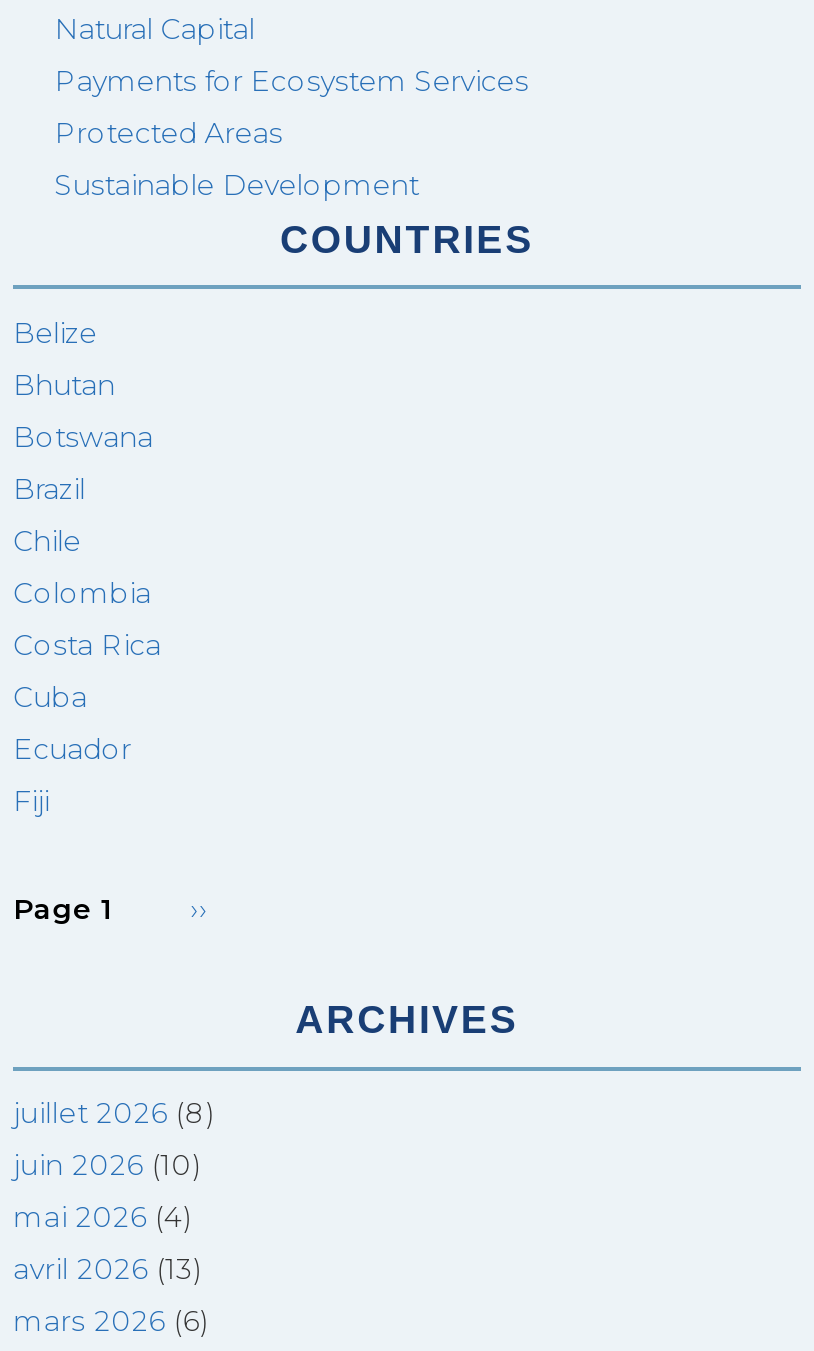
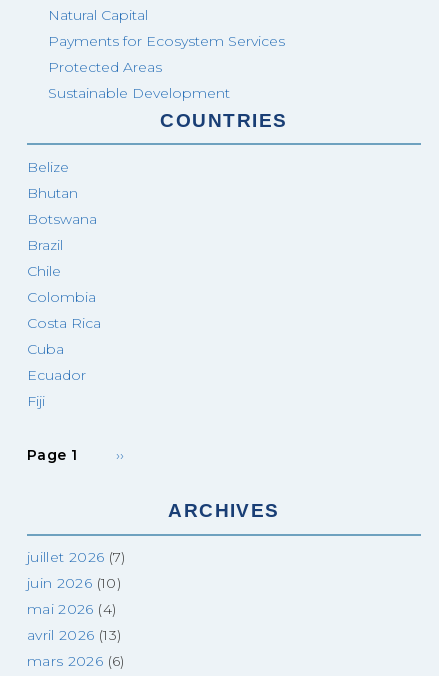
[13,1095,214,1131] juillet 2026 (8) -> [27,548,126,566] juillet 2026 (7)

